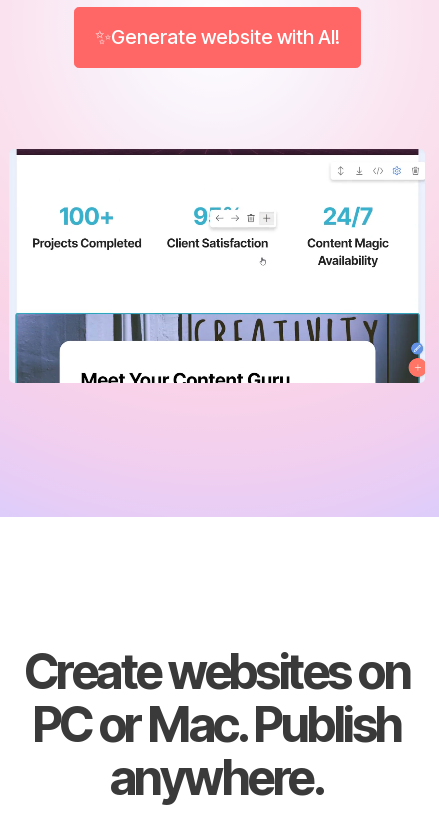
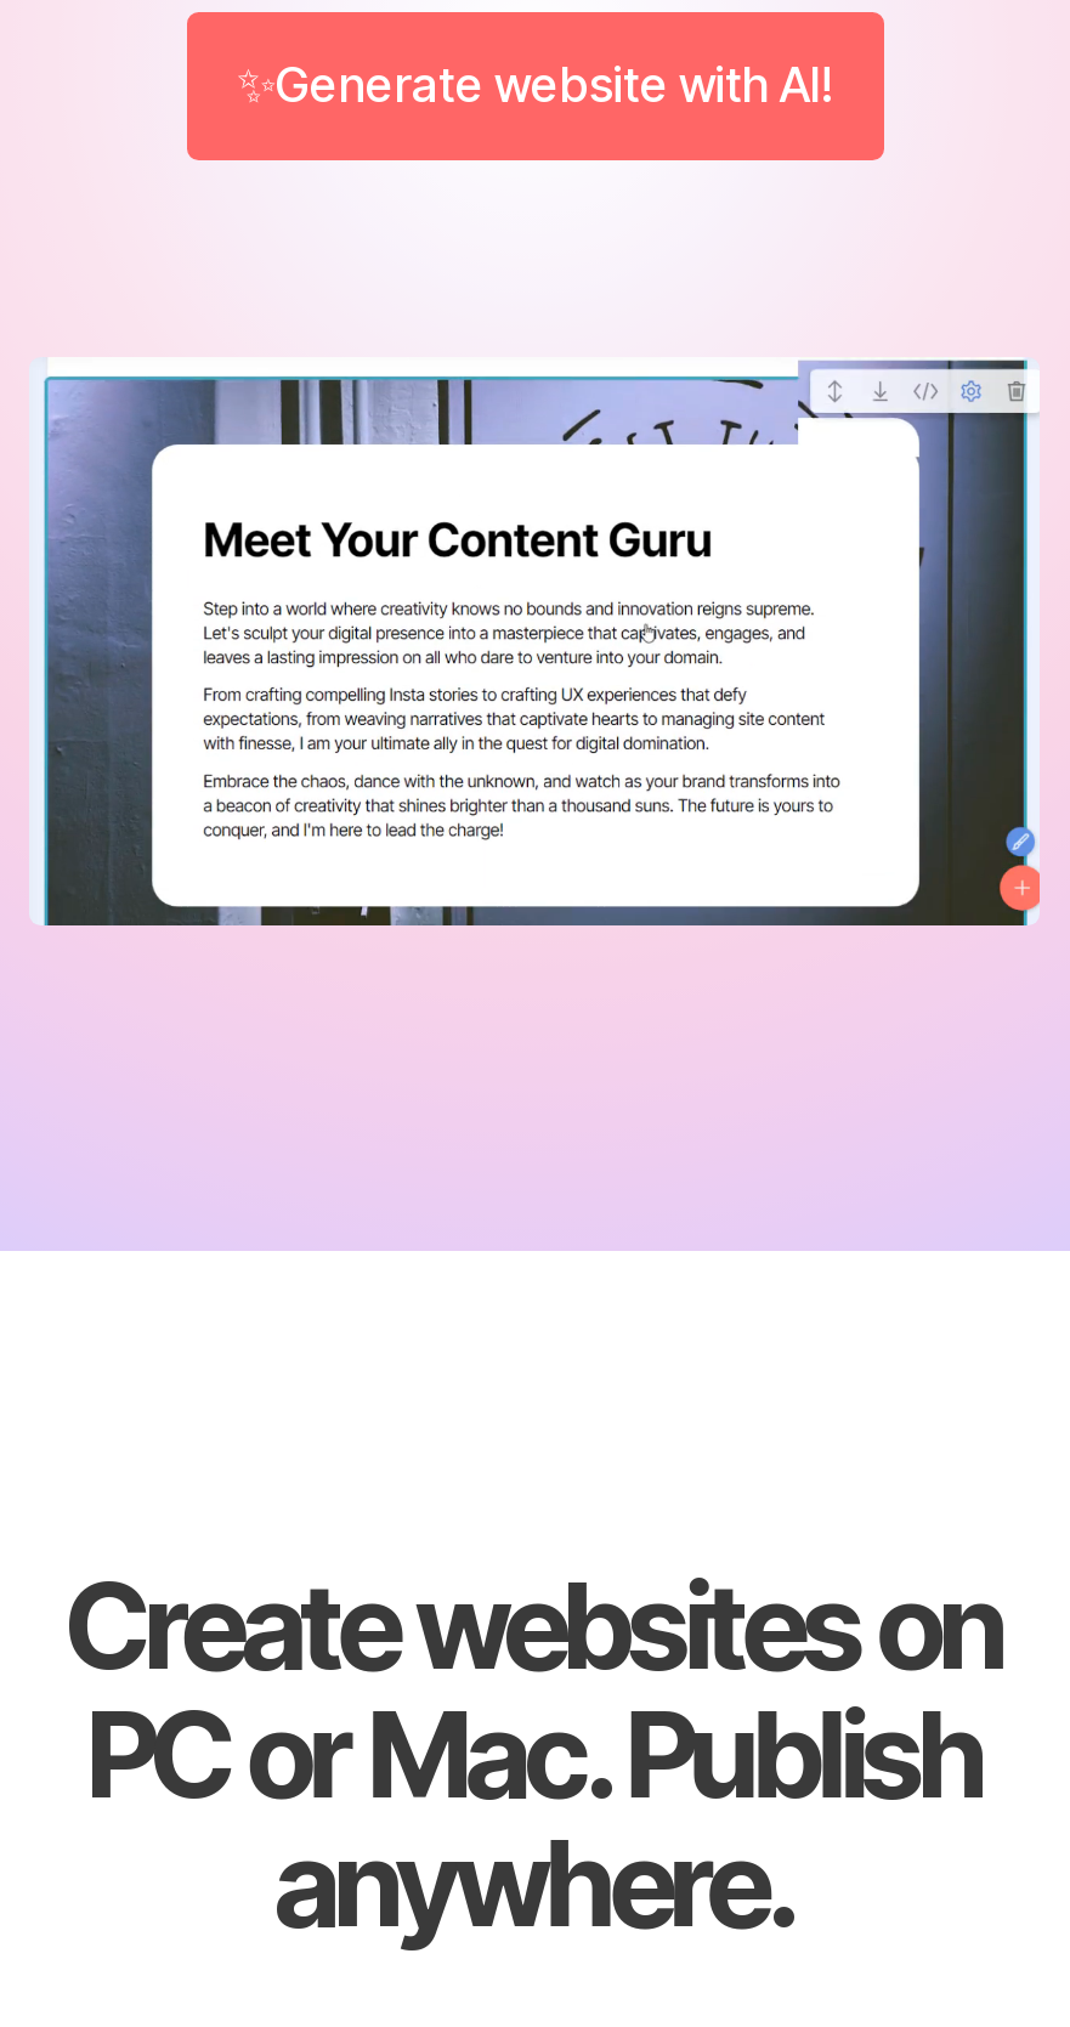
[15,148,424,384] [image] -> [41,357,1037,928] [image]

